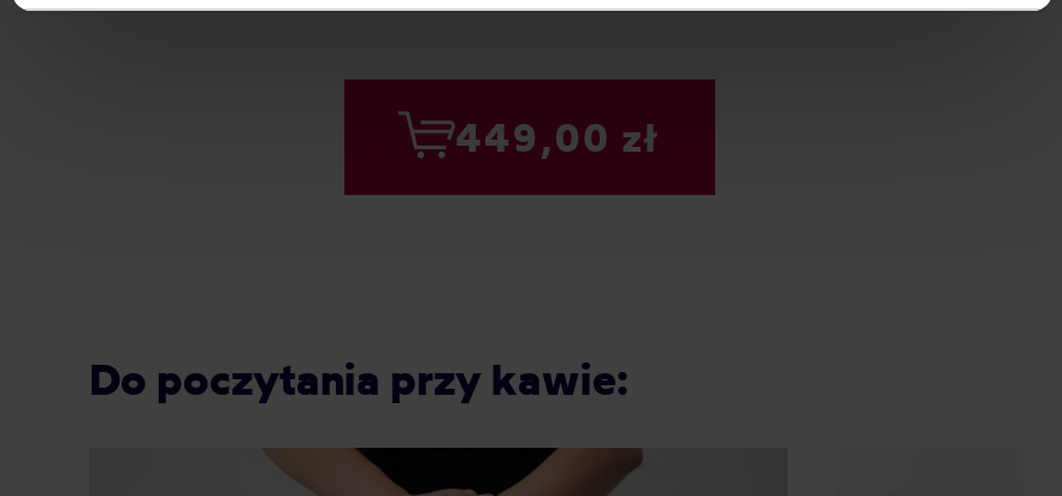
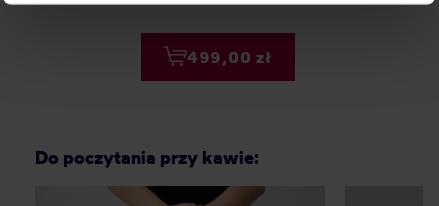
[455,113,662,161] 449,00 zł -> [187,47,273,67] 499,00 zł

